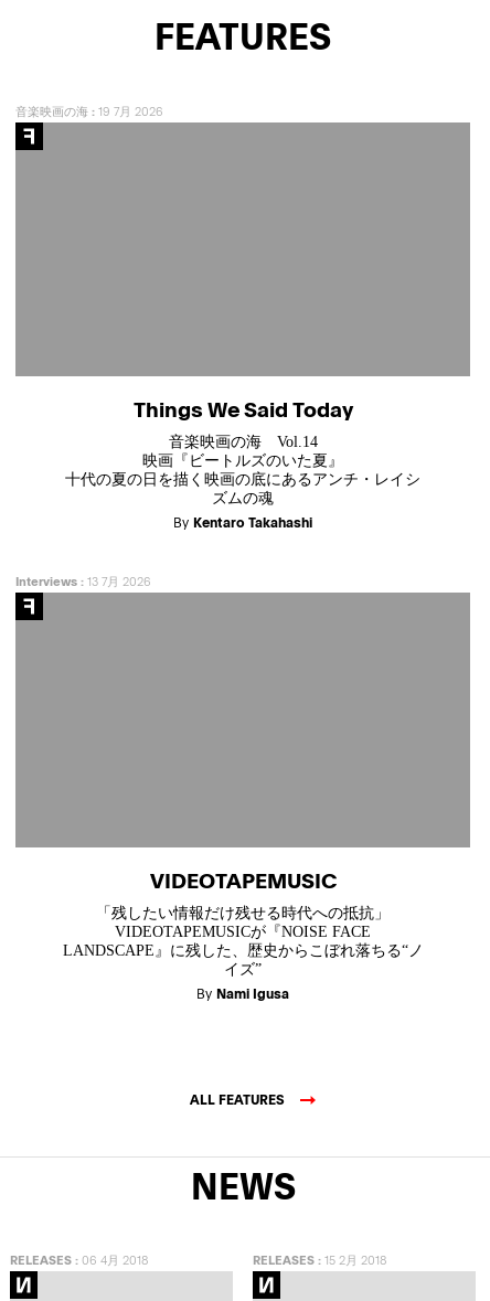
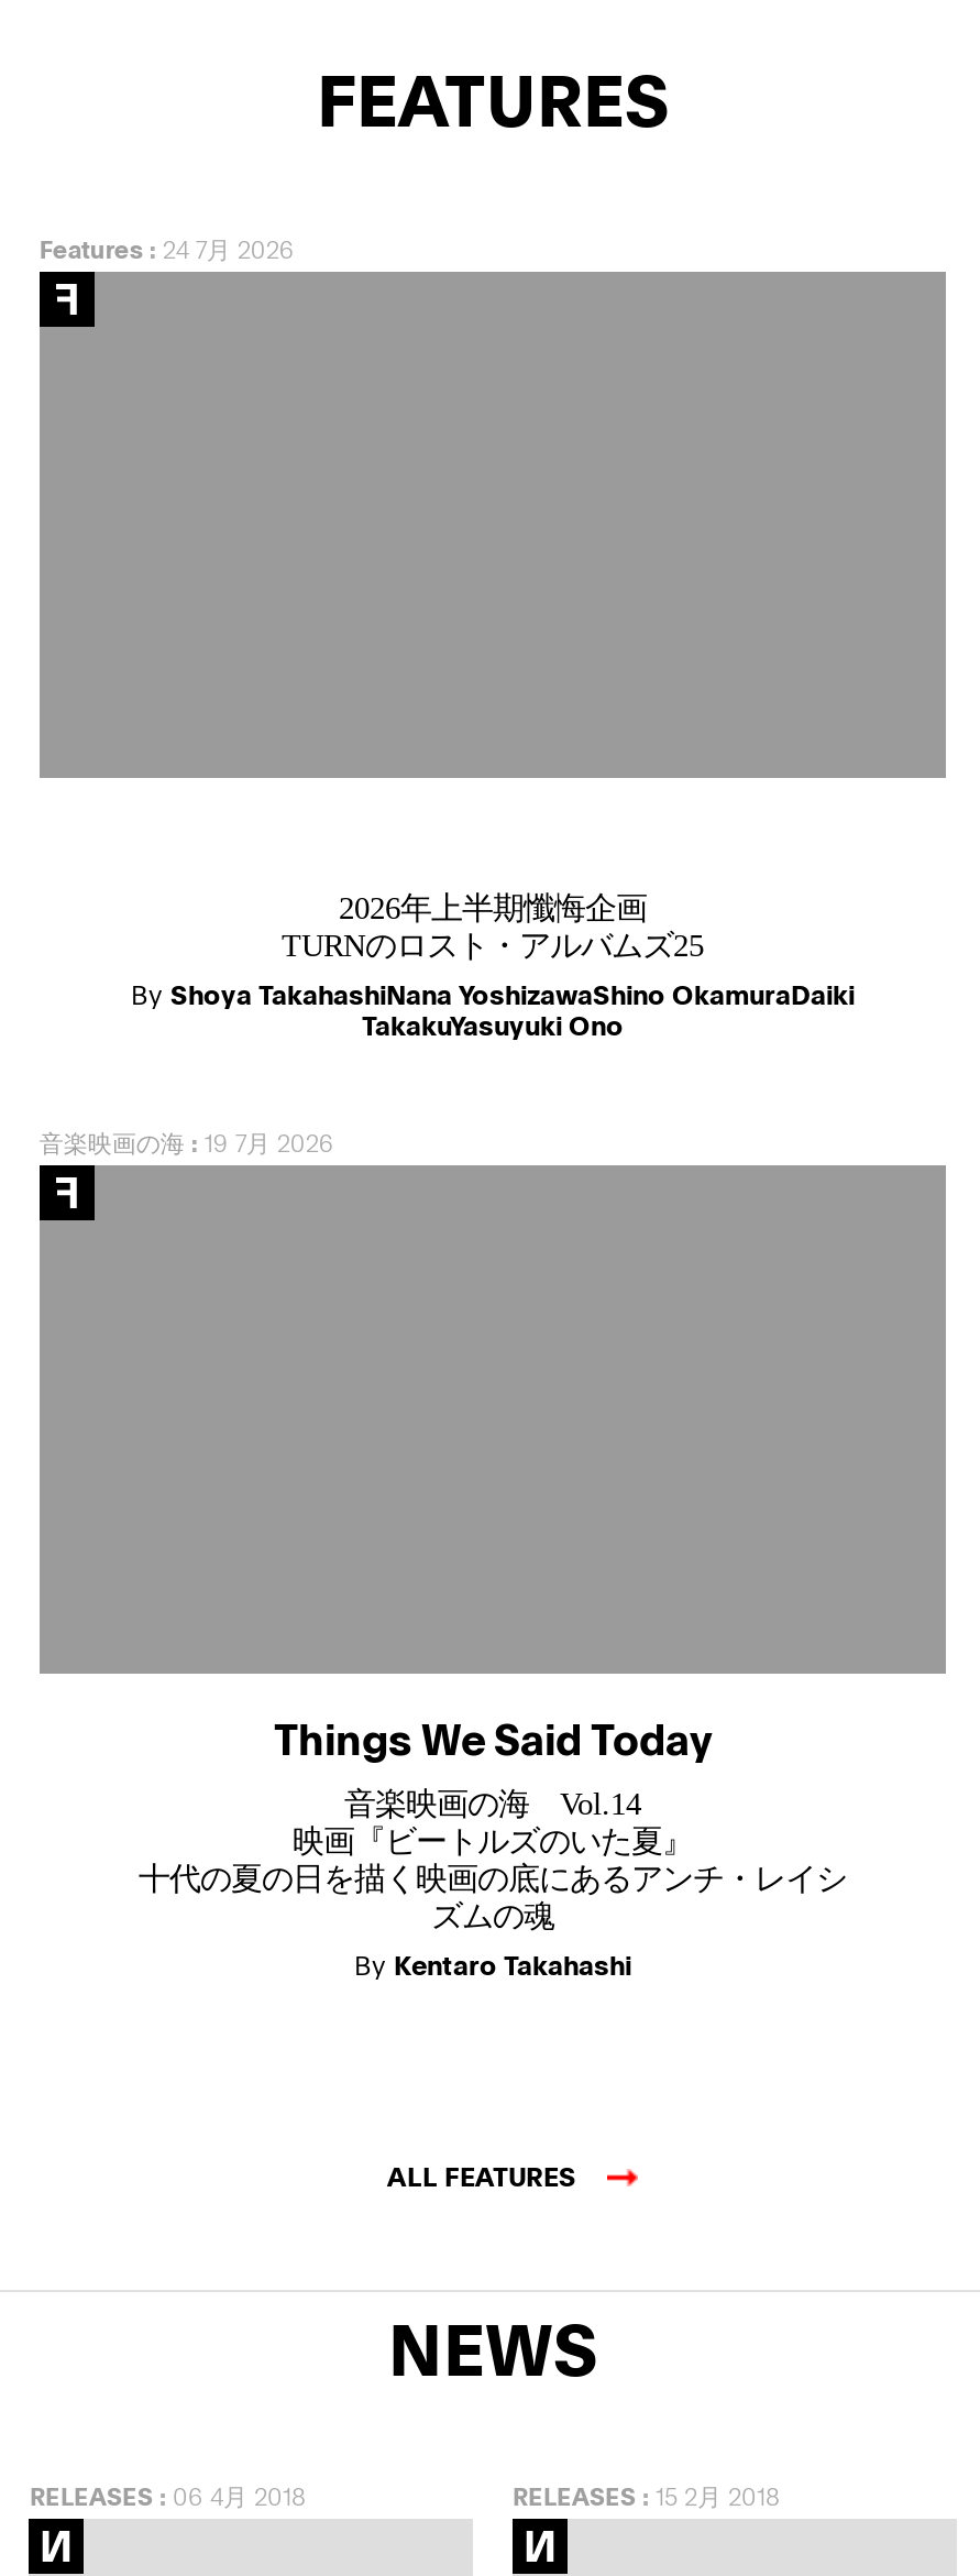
none -> [39,232,295,265] Features: 24 7月 2026
none -> [131,891,855,1043] 2026年上半期懺悔企画 | TURNのロスト・アルバムズ25 | By Shoya TakahashiNana YoshizawaShino OkamuraDaiki | TakakuYasuyuki Ono
moved [15,102,420,531] -> [39,1126,847,1981]: 音楽映画の海: 19 7月 2026 | Things We Said Today | 音楽映画の海 Vol.14 | 映画『ビートルズのいた夏』 | 十代の夏の日を描く映画の底にあるアンチ・レイシ | ズムの魂 | By Kentaro Takahashi
[15,573,151,590] Interviews: 13 7月 2026 -> none
[62,865,423,1002] VIDEOTAPEMUSIC | 「残したい情報だけ残せる時代への抵抗」 | VIDEOTAPEMUSICが『NOISE FACE | LANDSCAPE』に残した、歴史からこぼれ落ちる“ノ | イズ” | By Nami Igusa -> none

